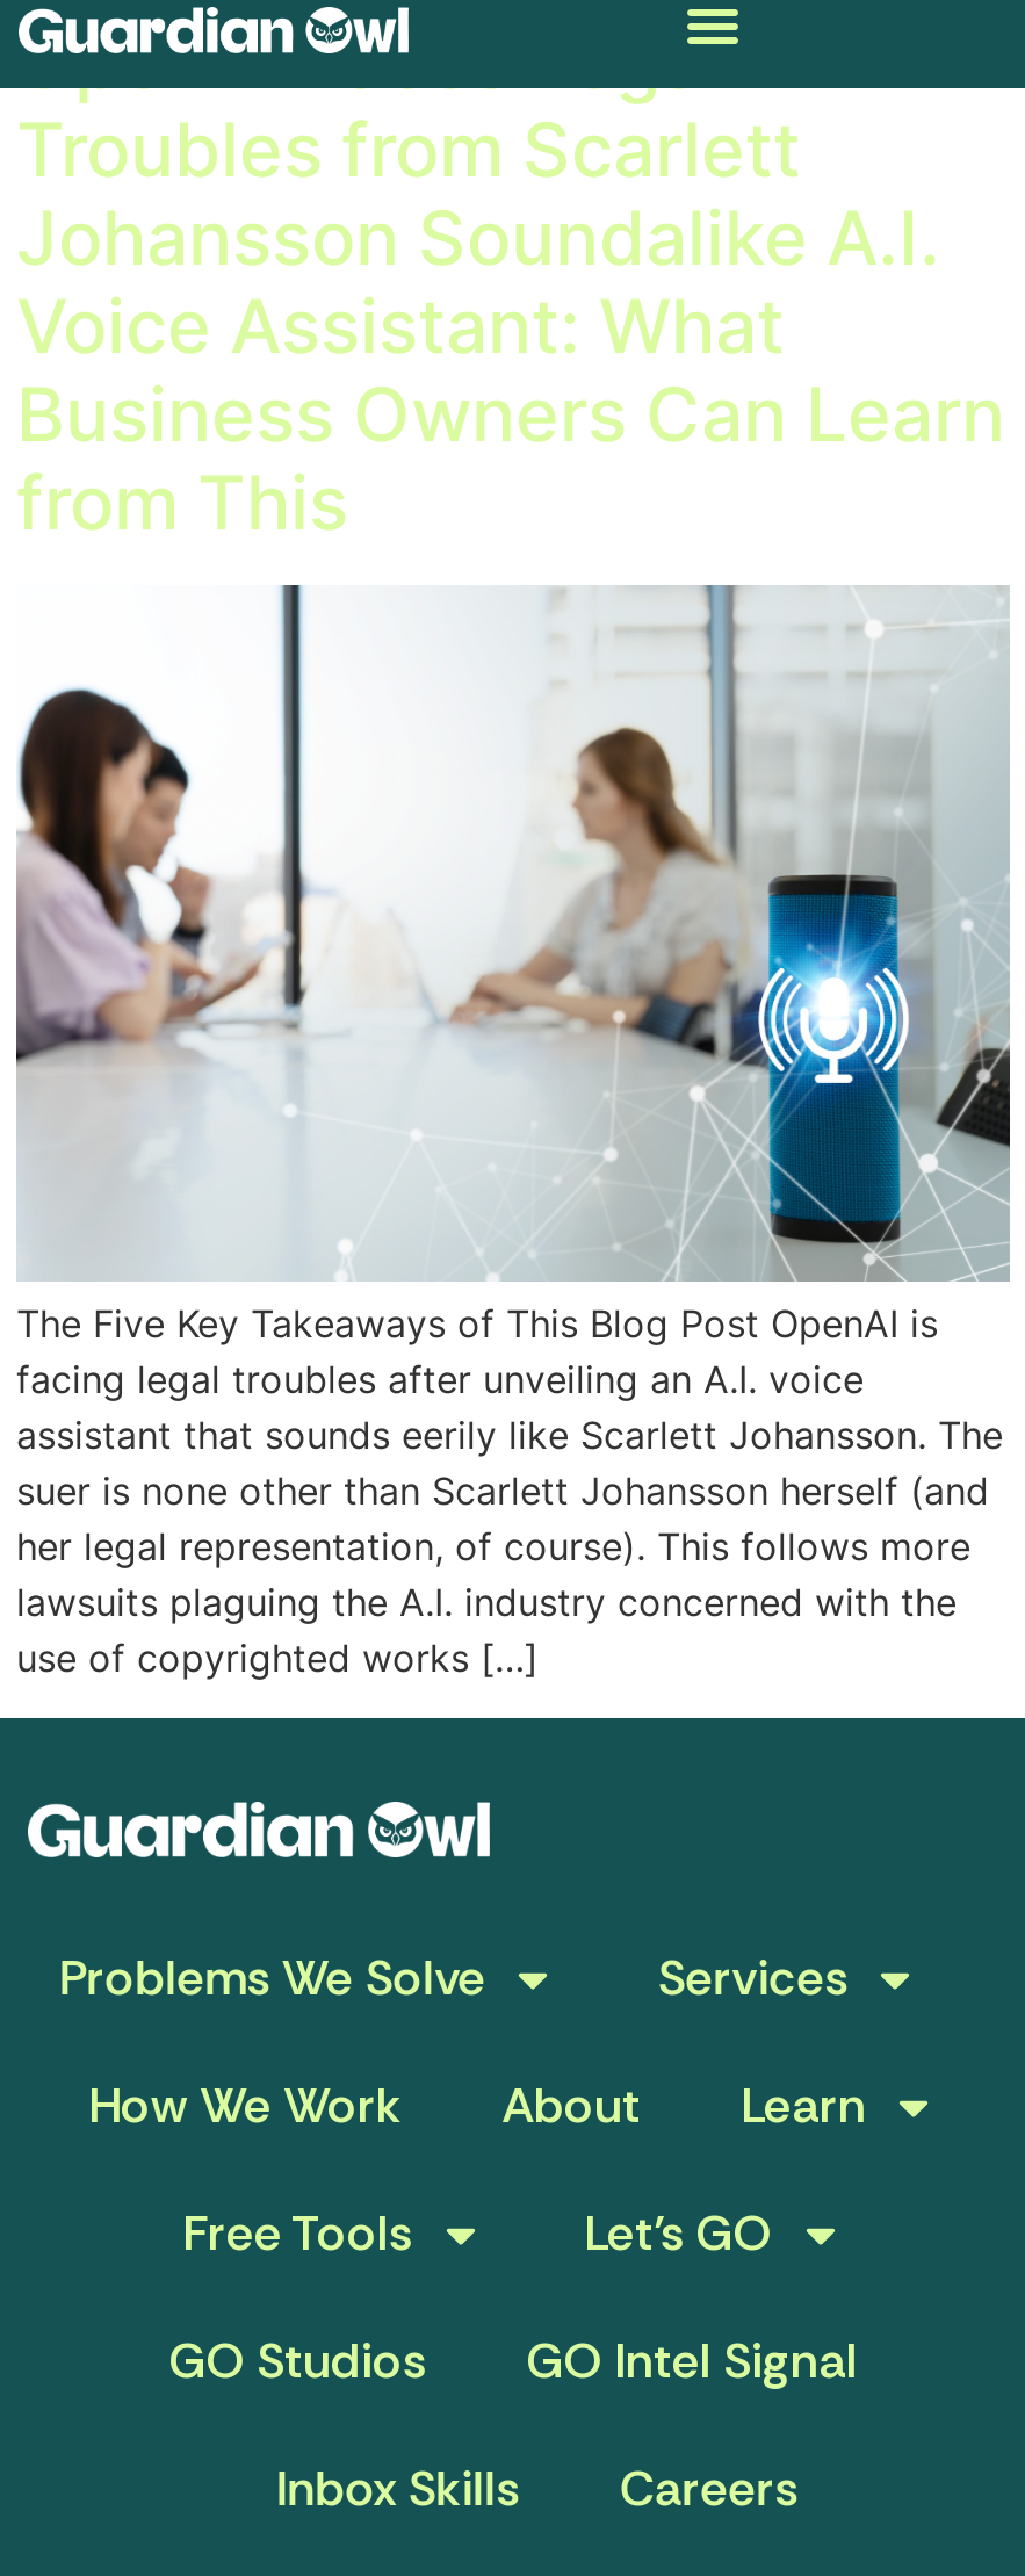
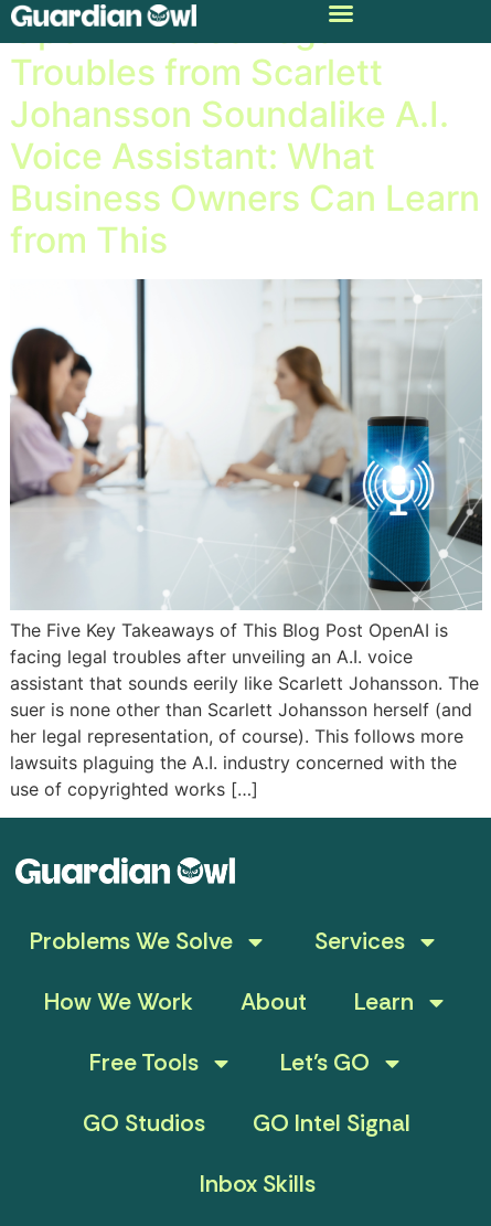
[619,2456,798,2521] Careers -> none

